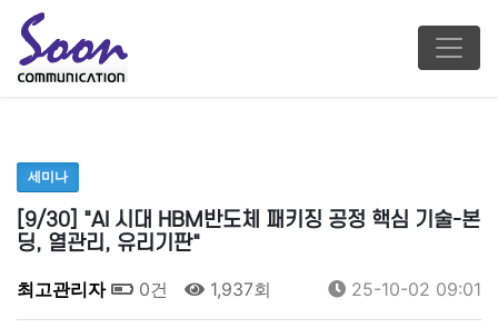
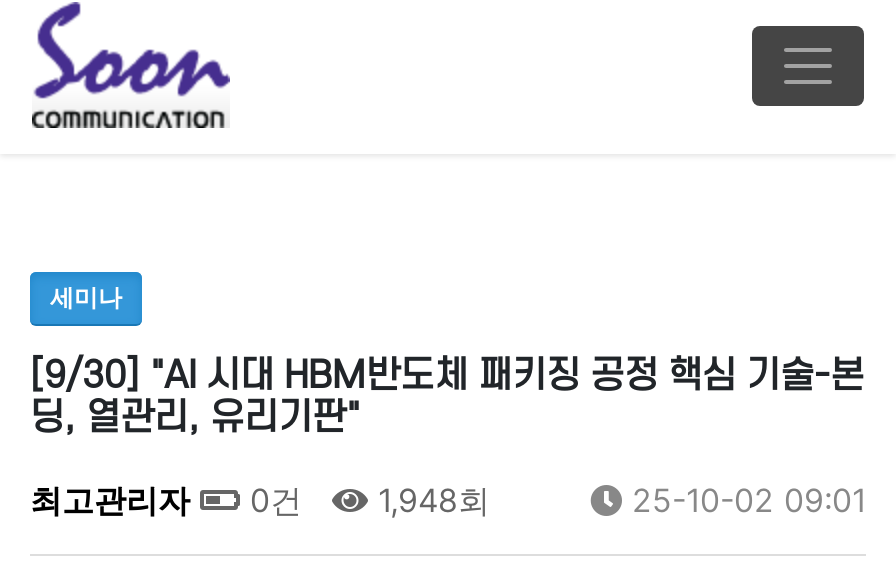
[17,278,271,300] 최고관리자 0건 1,937회 -> [30,480,490,520] 최고관리자 0건 1,948회

